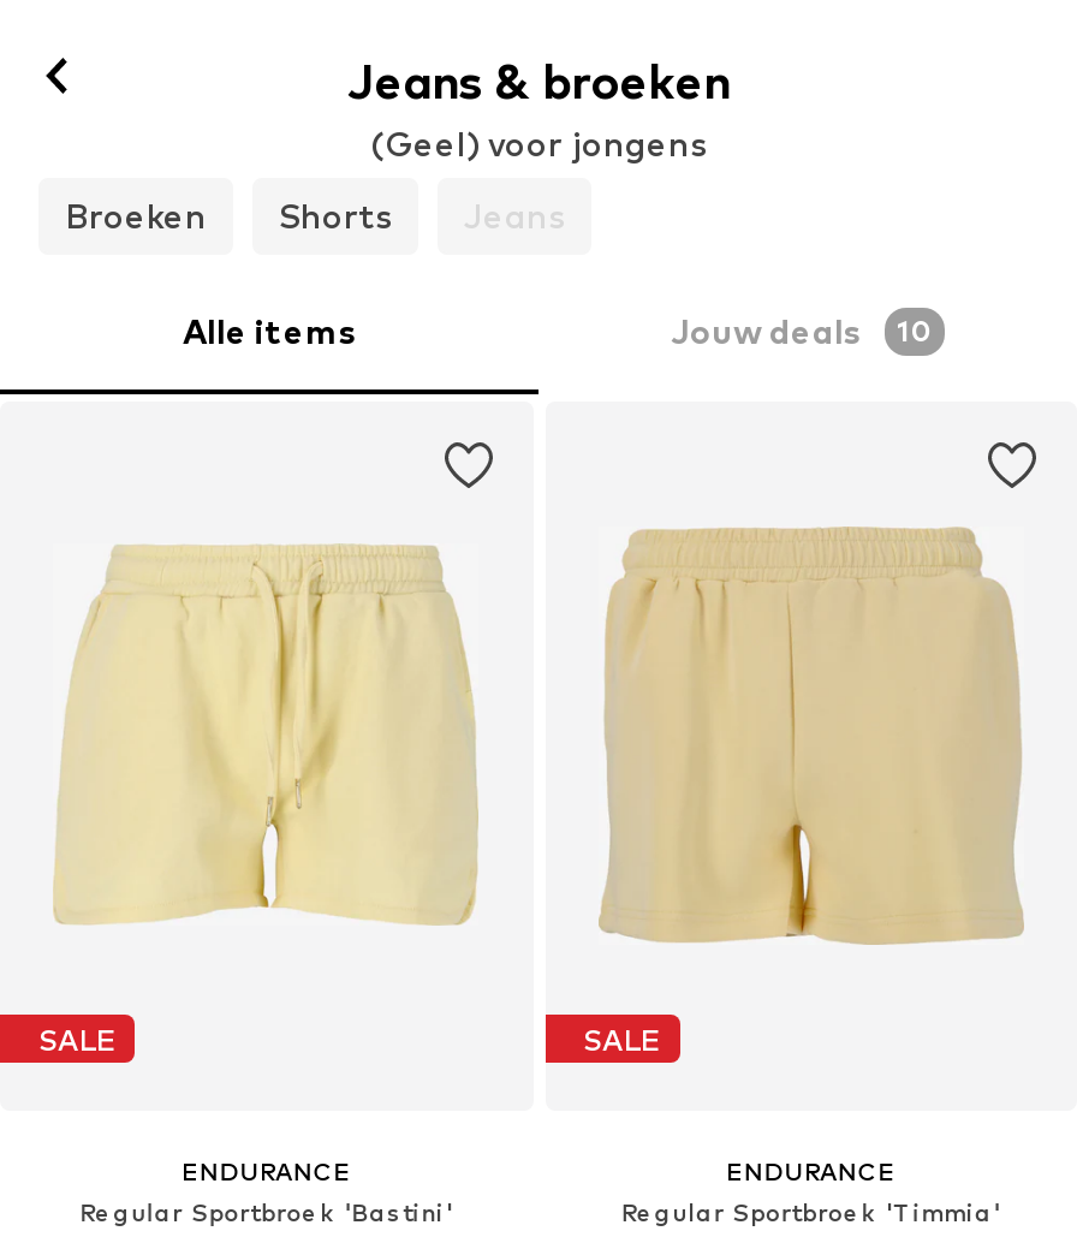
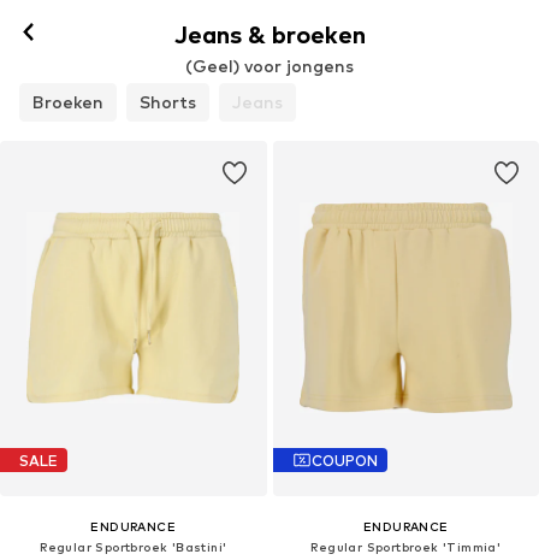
[183,310,933,351] Alle items | Jouw deals | 10 -> none
[583,1021,660,1057] SALE -> [311,451,377,469] COUPON

